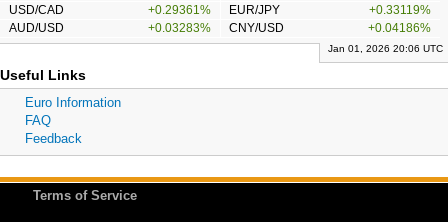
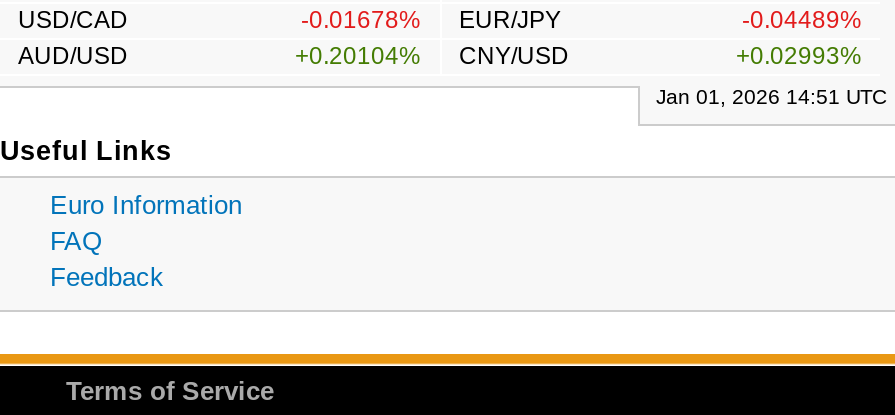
[147,3,280,17] +0.29361% EUR/JPY -> [301,6,561,34] -0.01678% EUR/JPY
[369,3,431,17] +0.33119% -> [742,6,862,34] -0.04489%
[147,21,284,35] +0.03283% CNY/USD -> [295,42,569,70] +0.20104% CNY/USD
[368,21,431,35] +0.04186% -> [736,42,862,70] +0.02993%
[328,43,443,54] Jan 01, 2026 20:06 UTC -> [656,86,886,108] Jan 01, 2026 14:51 UTC

